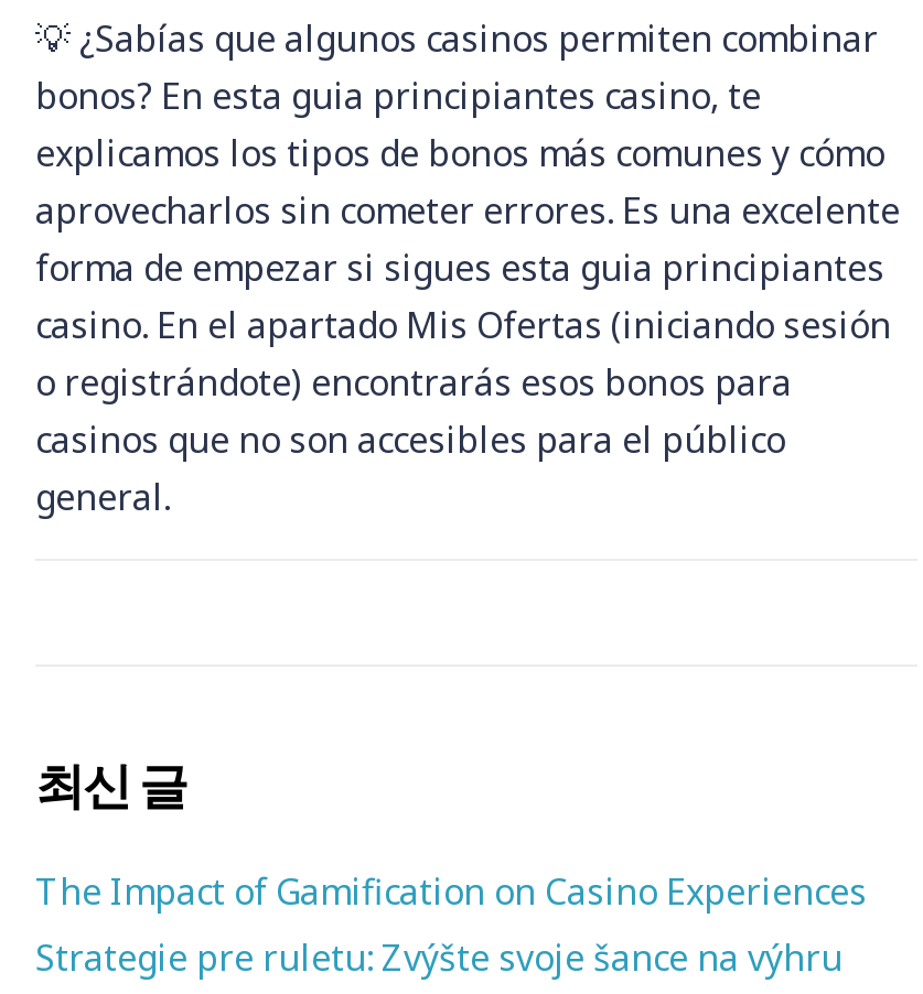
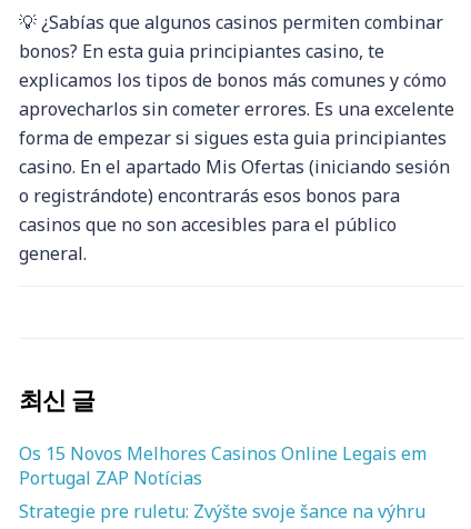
[35,868,867,916] The Impact of Gamification on Casino Experiences -> [19,441,427,490] Os 15 Novos Melhores Casinos Online Legais em | Portugal ZAP Notícias

